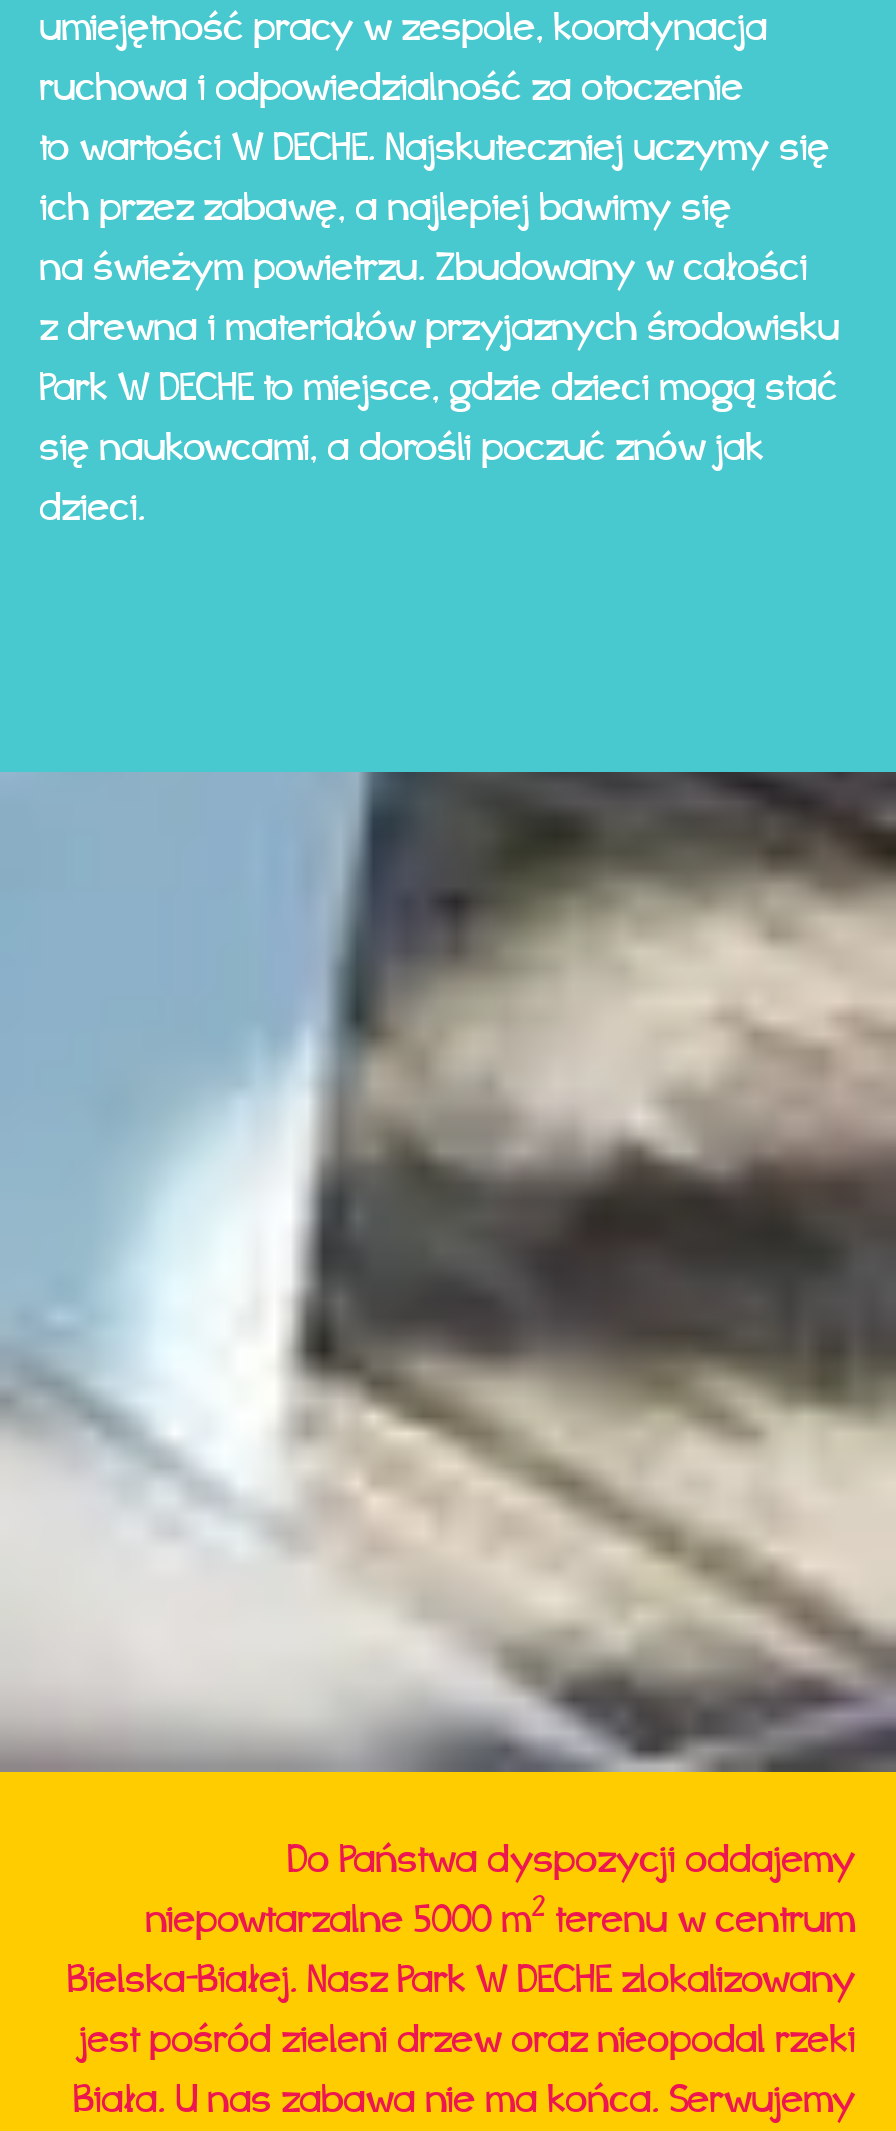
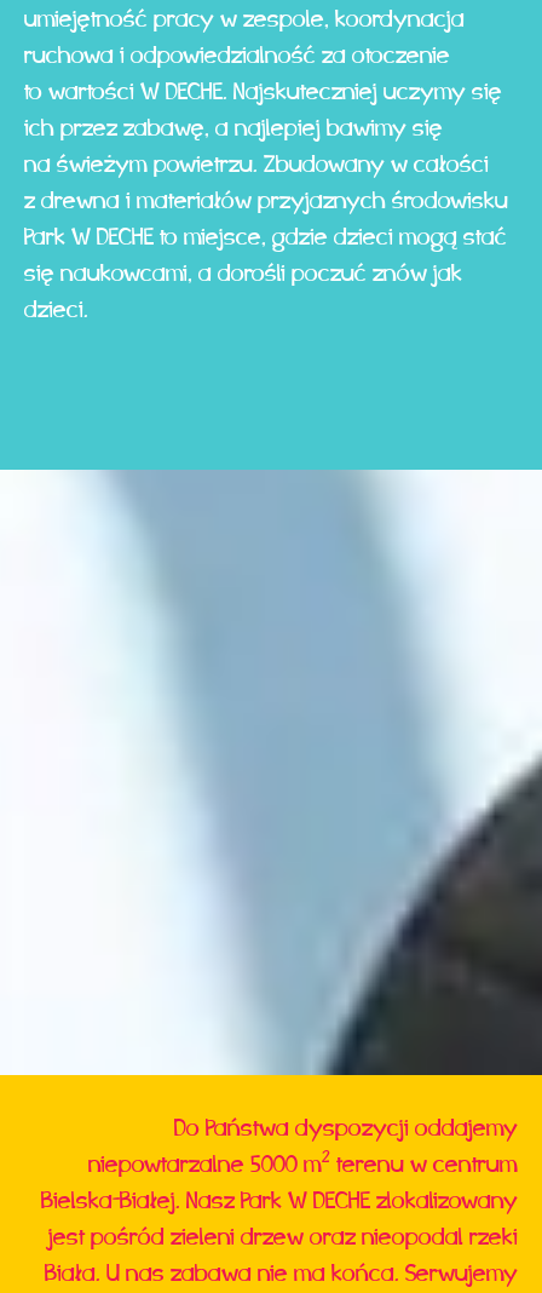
[6,770,890,1774] [image] -> [4,469,538,1076] [image]

